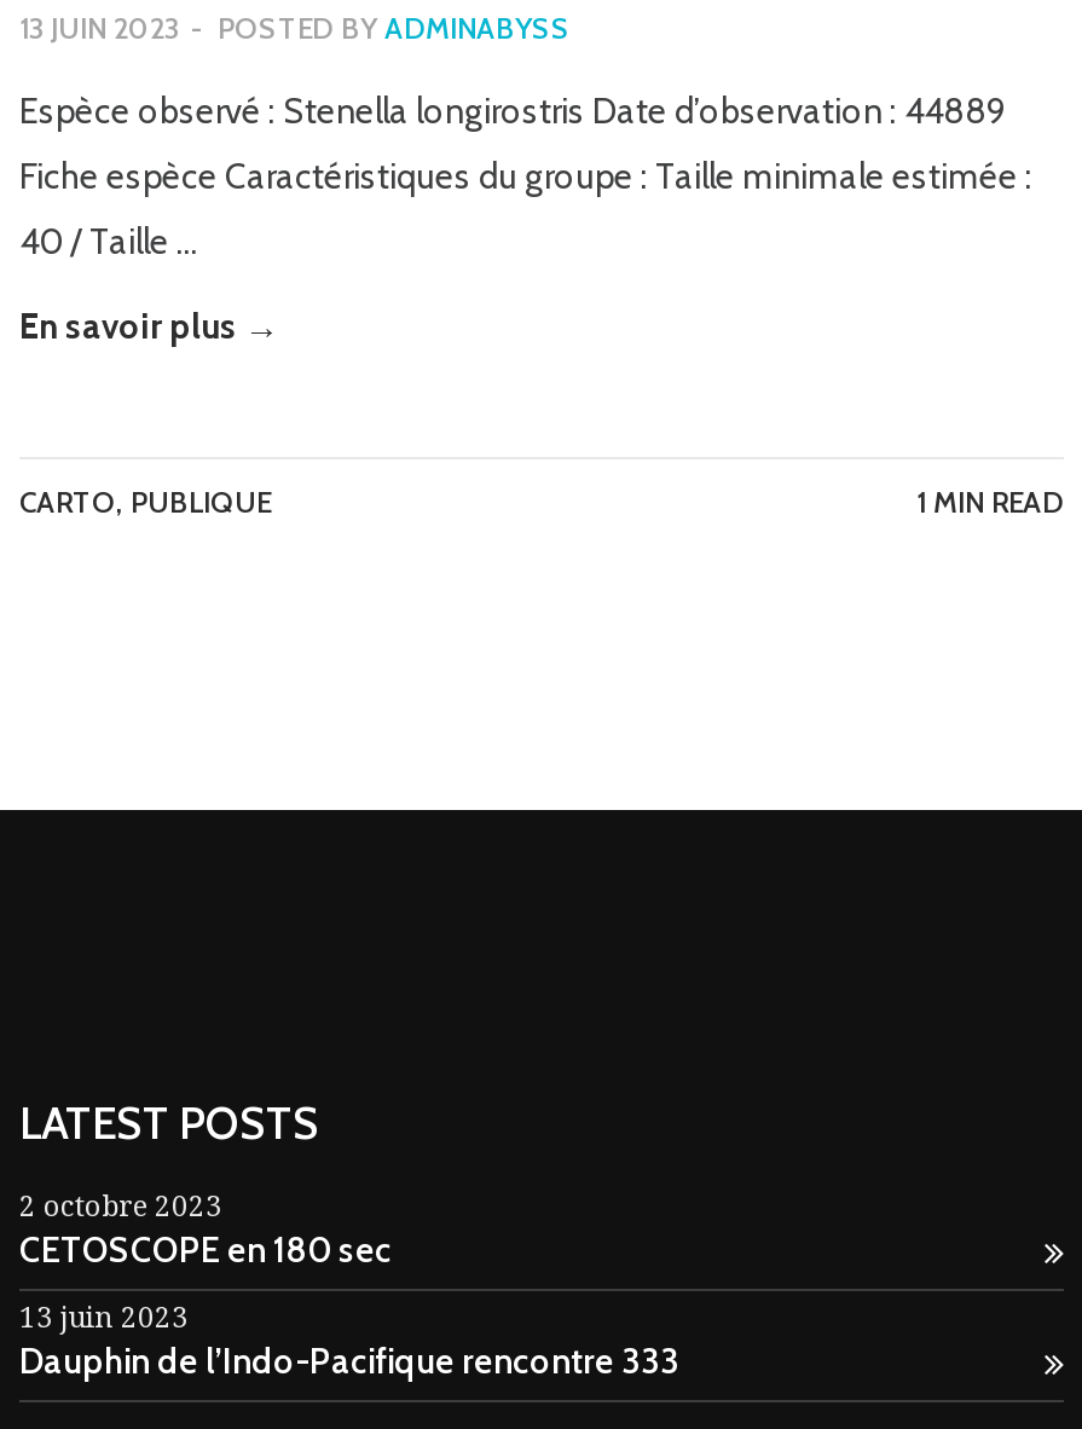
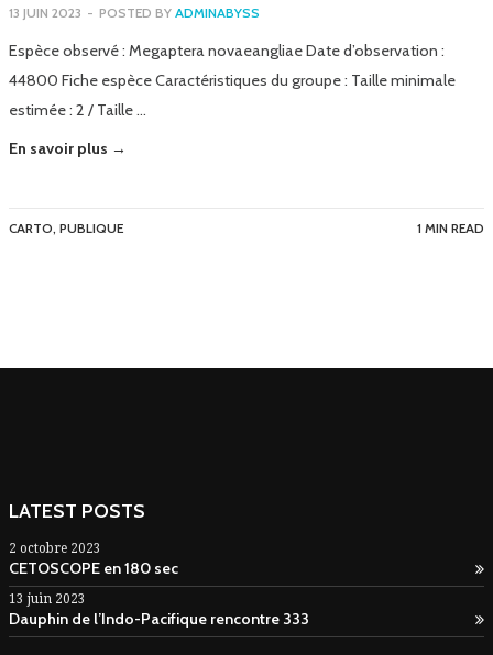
[19,89,1006,133] Espèce observé : Stenella longirostris Date d’observation : 44889 -> [9,41,445,60] Espèce observé : Megaptera novaeangliae Date d’observation :
[19,155,1032,198] Fiche espèce Caractéristiques du groupe : Taille minimale estimée : -> [9,70,456,90] 44800 Fiche espèce Caractéristiques du groupe : Taille minimale
[19,220,198,264] 40 / Taille … -> [9,100,146,120] estimée : 2 / Taille …

